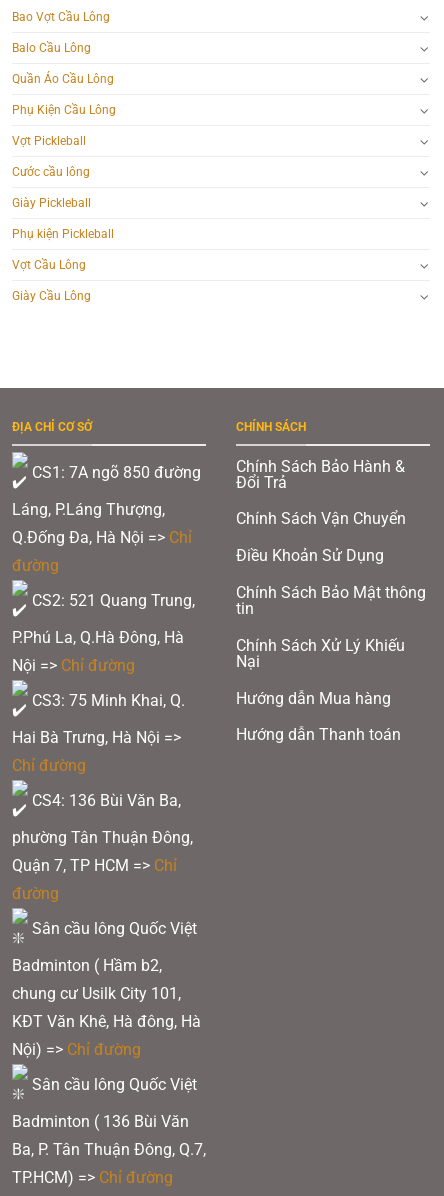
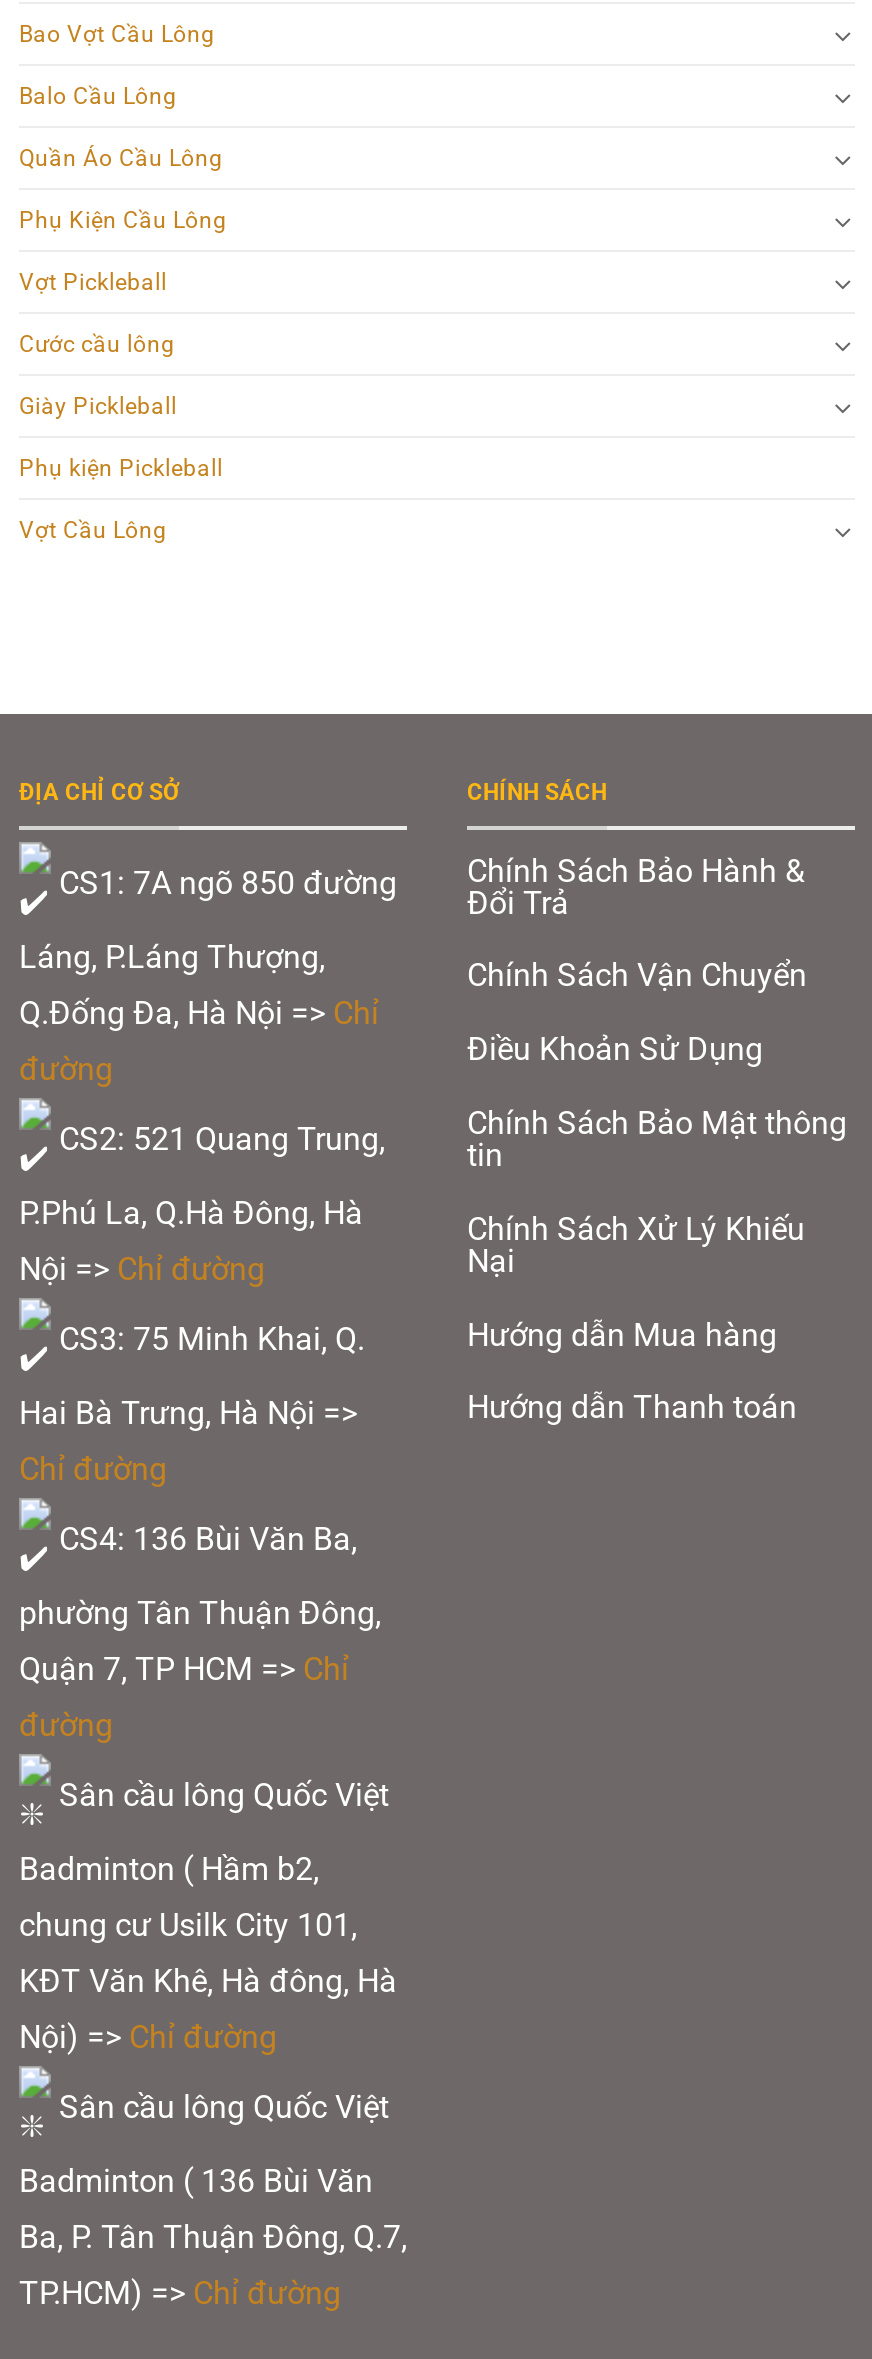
[12,289,91,303] Giày Cầu Lông -> none

